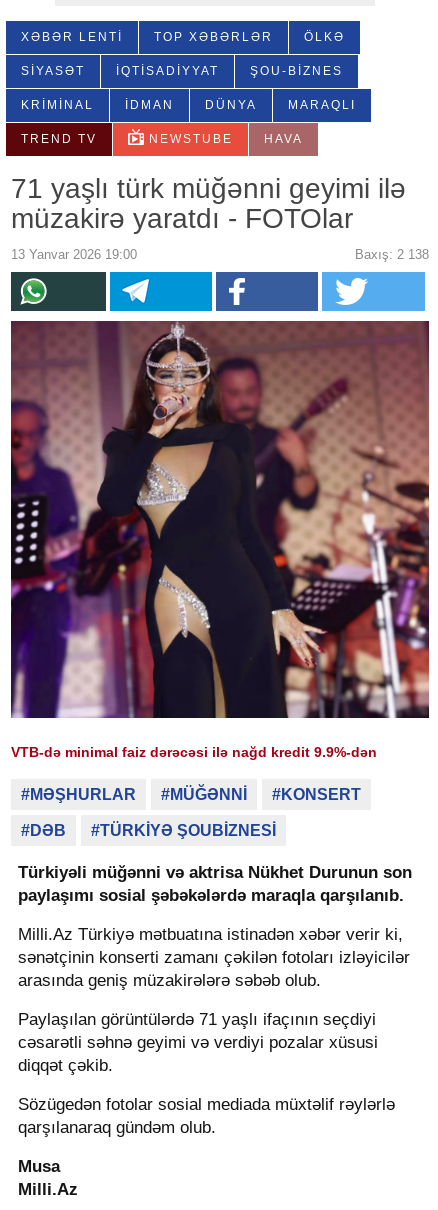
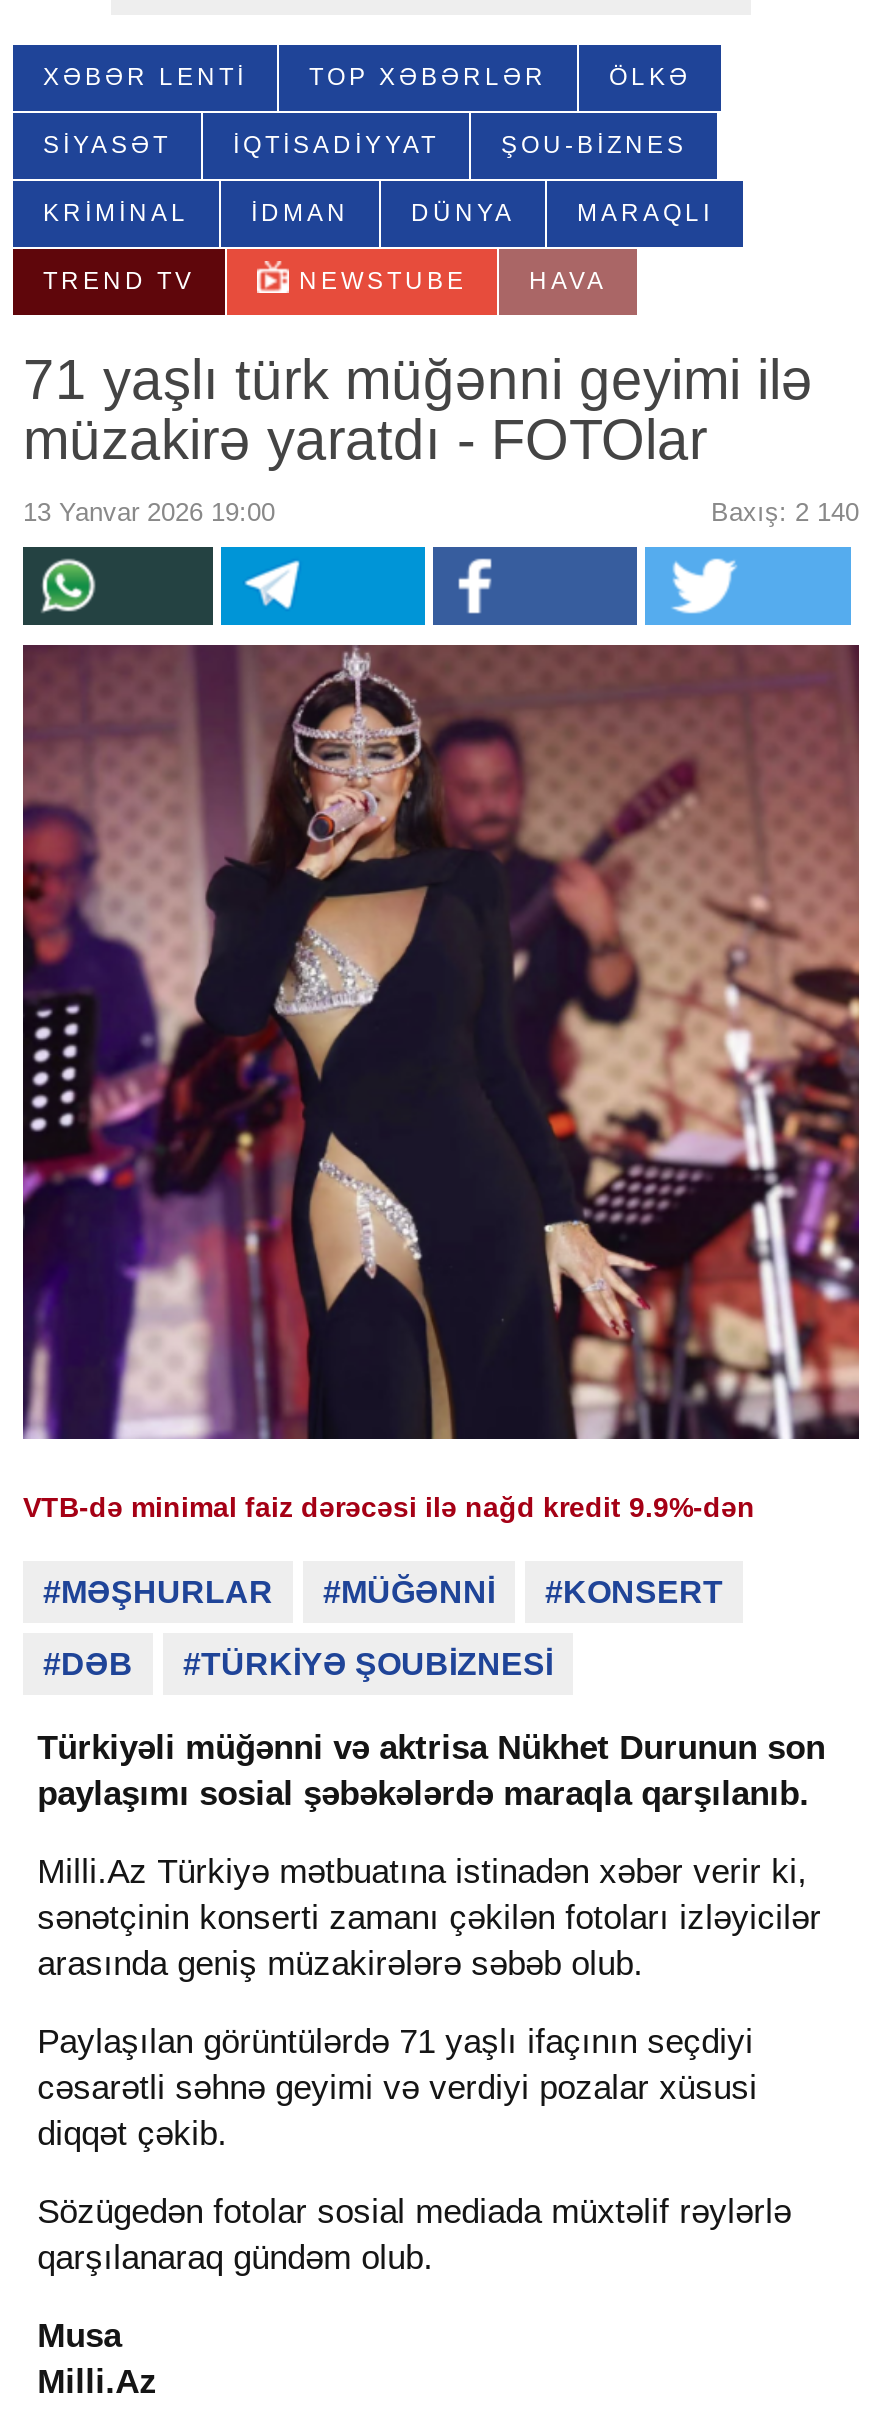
[355,247,429,262] Baxış: 2 138 -> [711,497,859,527] Baxış: 2 140

